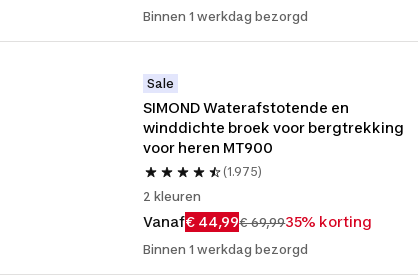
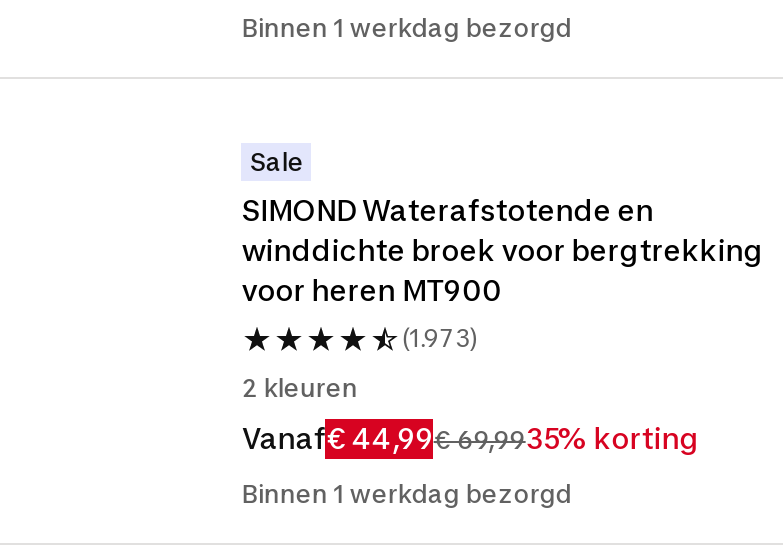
[223,164,262,179] (1.975) -> [402,323,478,353] (1.973)

